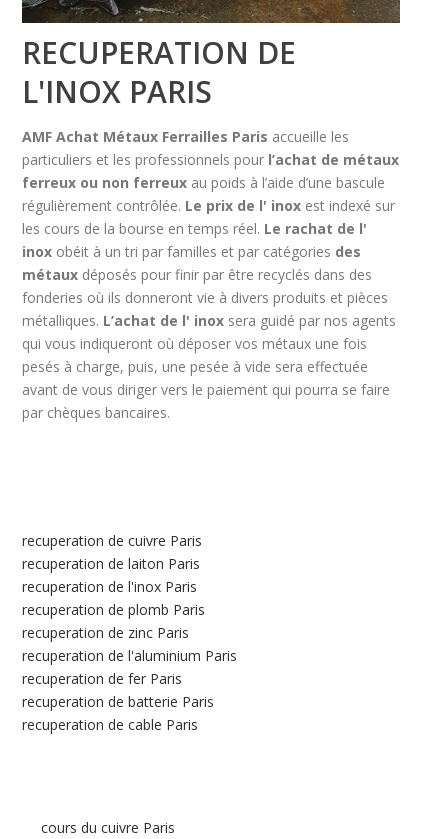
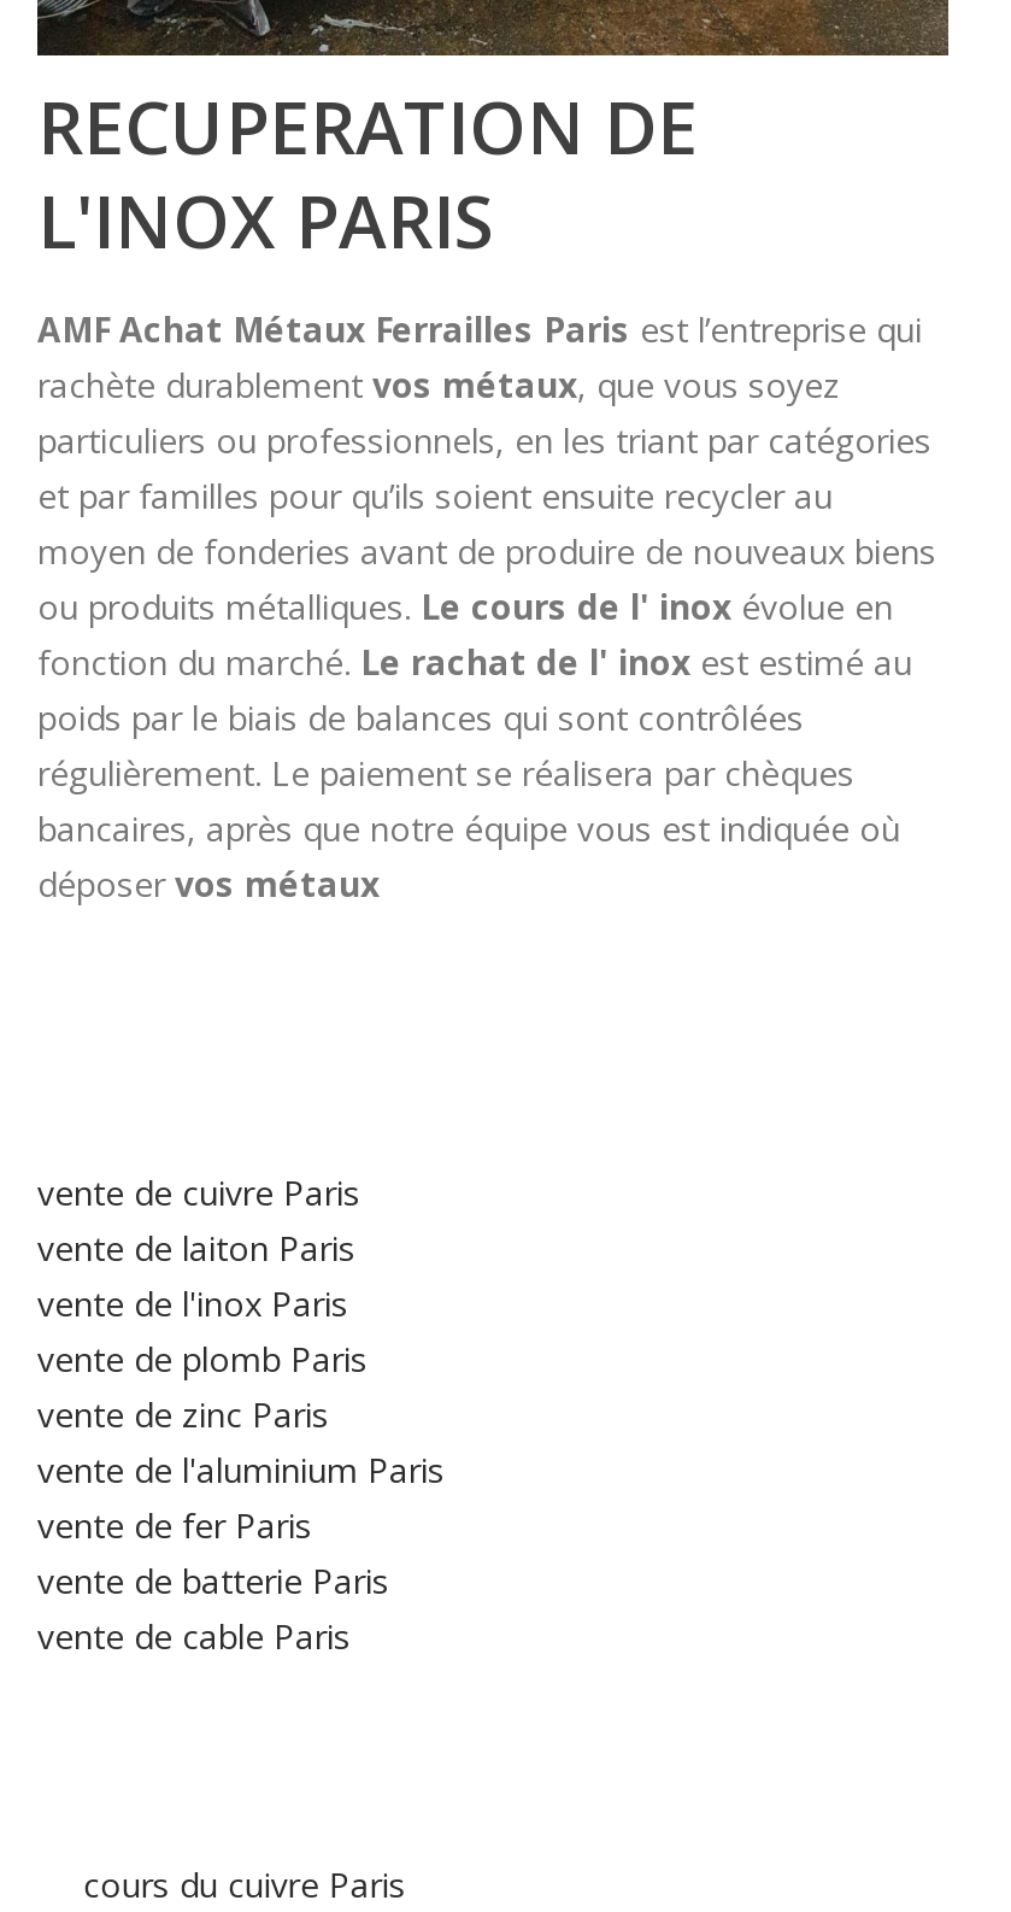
[22,127,399,422] AMF Achat Métaux Ferrailles Paris accueille les | particuliers et les professionnels pour l’achat de métaux | ferreux ou non ferreux au poids à l’aide d’une bascule | régulièrement contrôlée. Le prix de l' inox est indexé sur | les cours de la bourse en temps réel. Le rachat de l' | inox obéit à un tri par familles et par catégories des | métaux déposés pour finir par être recyclés dans des | fonderies où ils donneront vie à divers produits et pièces | métalliques. L’achat de l' inox sera guidé par nos agents | qui vous indiqueront où déposer vos métaux une fois | pesés à charge, puis, une pesée à vide sera effectuée | avant de vous diriger vers le paiement qui pourra se faire | par chèques bancaires. -> [37,306,936,906] AMF Achat Métaux Ferrailles Paris est l’entreprise qui | rachète durablement vos métaux, que vous soyez | particuliers ou professionnels, en les triant par catégories | et par familles pour qu’ils soient ensuite recycler au | moyen de fonderies avant de produire de nouveaux biens | ou produits métalliques. Le cours de l' inox évolue en | fonction du marché. Le rachat de l' inox est estimé au | poids par le biais de balances qui sont contrôlées | régulièrement. Le paiement se réalisera par chèques | bancaires, après que notre équipe vous est indiquée où | déposer vos métaux
[22,531,237,734] recuperation de cuivre Paris | recuperation de laiton Paris | recuperation de l'inox Paris | recuperation de plomb Paris | recuperation de zinc Paris | recuperation de l'aluminium Paris | recuperation de fer Paris | recuperation de batterie Paris | recuperation de cable Paris -> [37,1169,445,1659] vente de cuivre Paris | vente de laiton Paris | vente de l'inox Paris | vente de plomb Paris | vente de zinc Paris | vente de l'aluminium Paris | vente de fer Paris | vente de batterie Paris | vente de cable Paris

